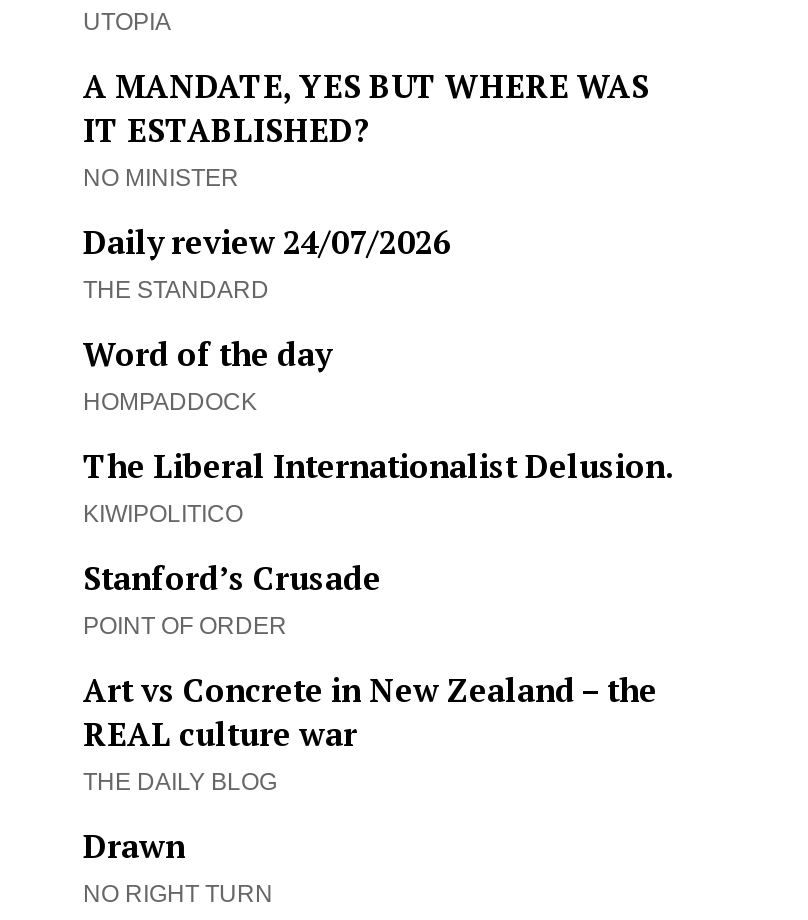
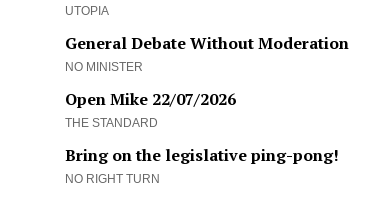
[83,64,649,152] A MANDATE, YES BUT WHERE WAS | IT ESTABLISHED? -> [65,32,349,54] General Debate Without Moderation
[83,220,451,264] Daily review 24/07/2026 -> [65,88,236,110] Open Mike 22/07/2026
[83,332,673,868] Word of the day | HOMPADDOCK | The Liberal Internationalist Delusion. | KIWIPOLITICO | Stanford’s Crusade | POINT OF ORDER | Art vs Concrete in New Zealand – the | REAL culture war | THE DAILY BLOG | Drawn -> [65,144,339,166] Bring on the legislative ping-pong!

